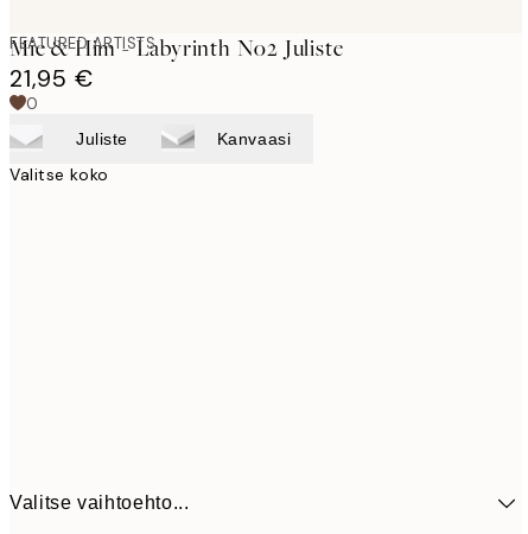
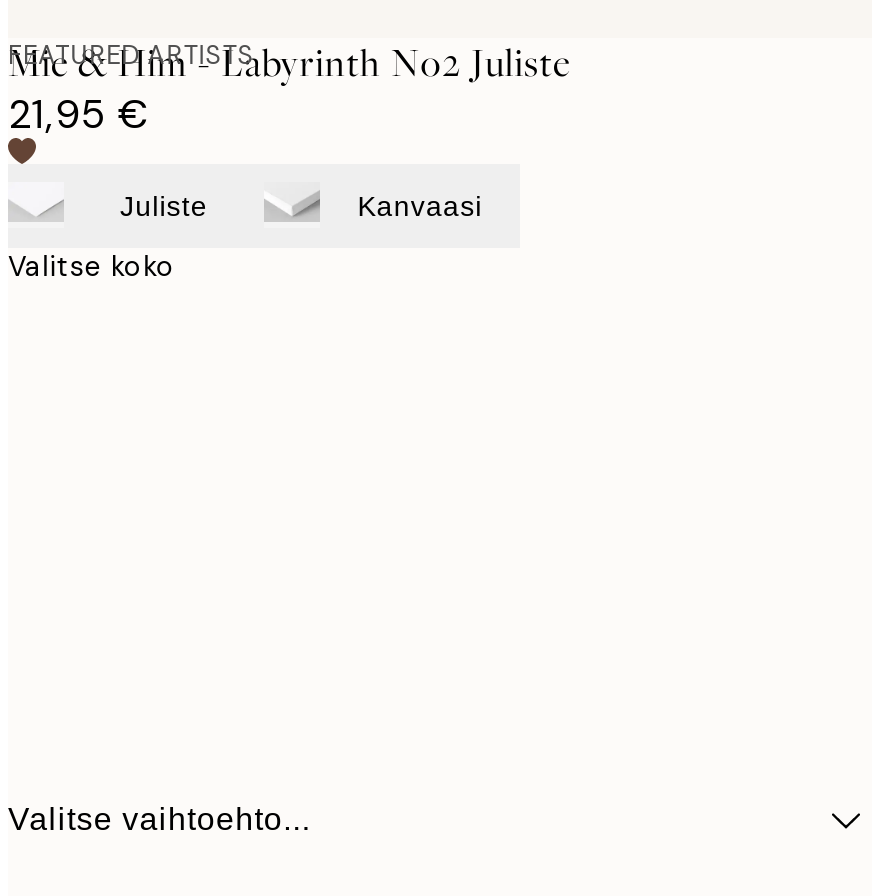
[26,93,39,114] 0 -> none

